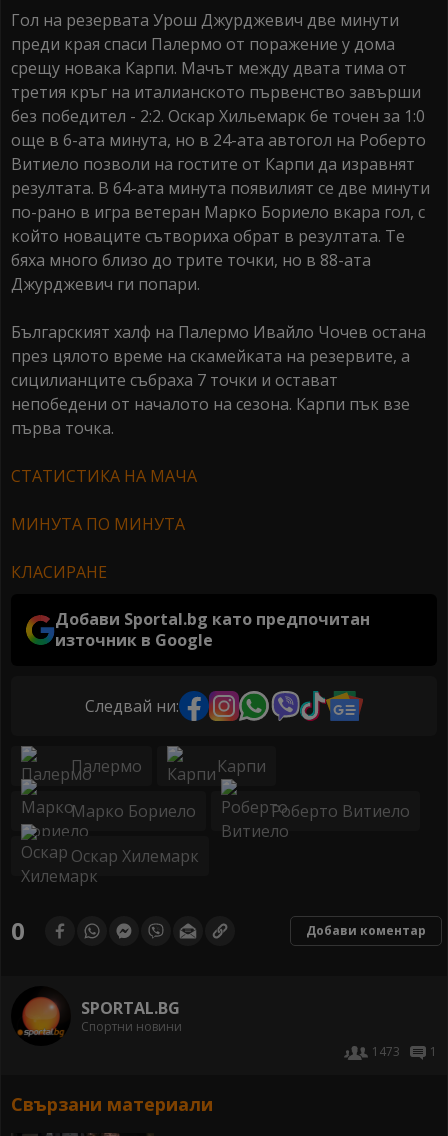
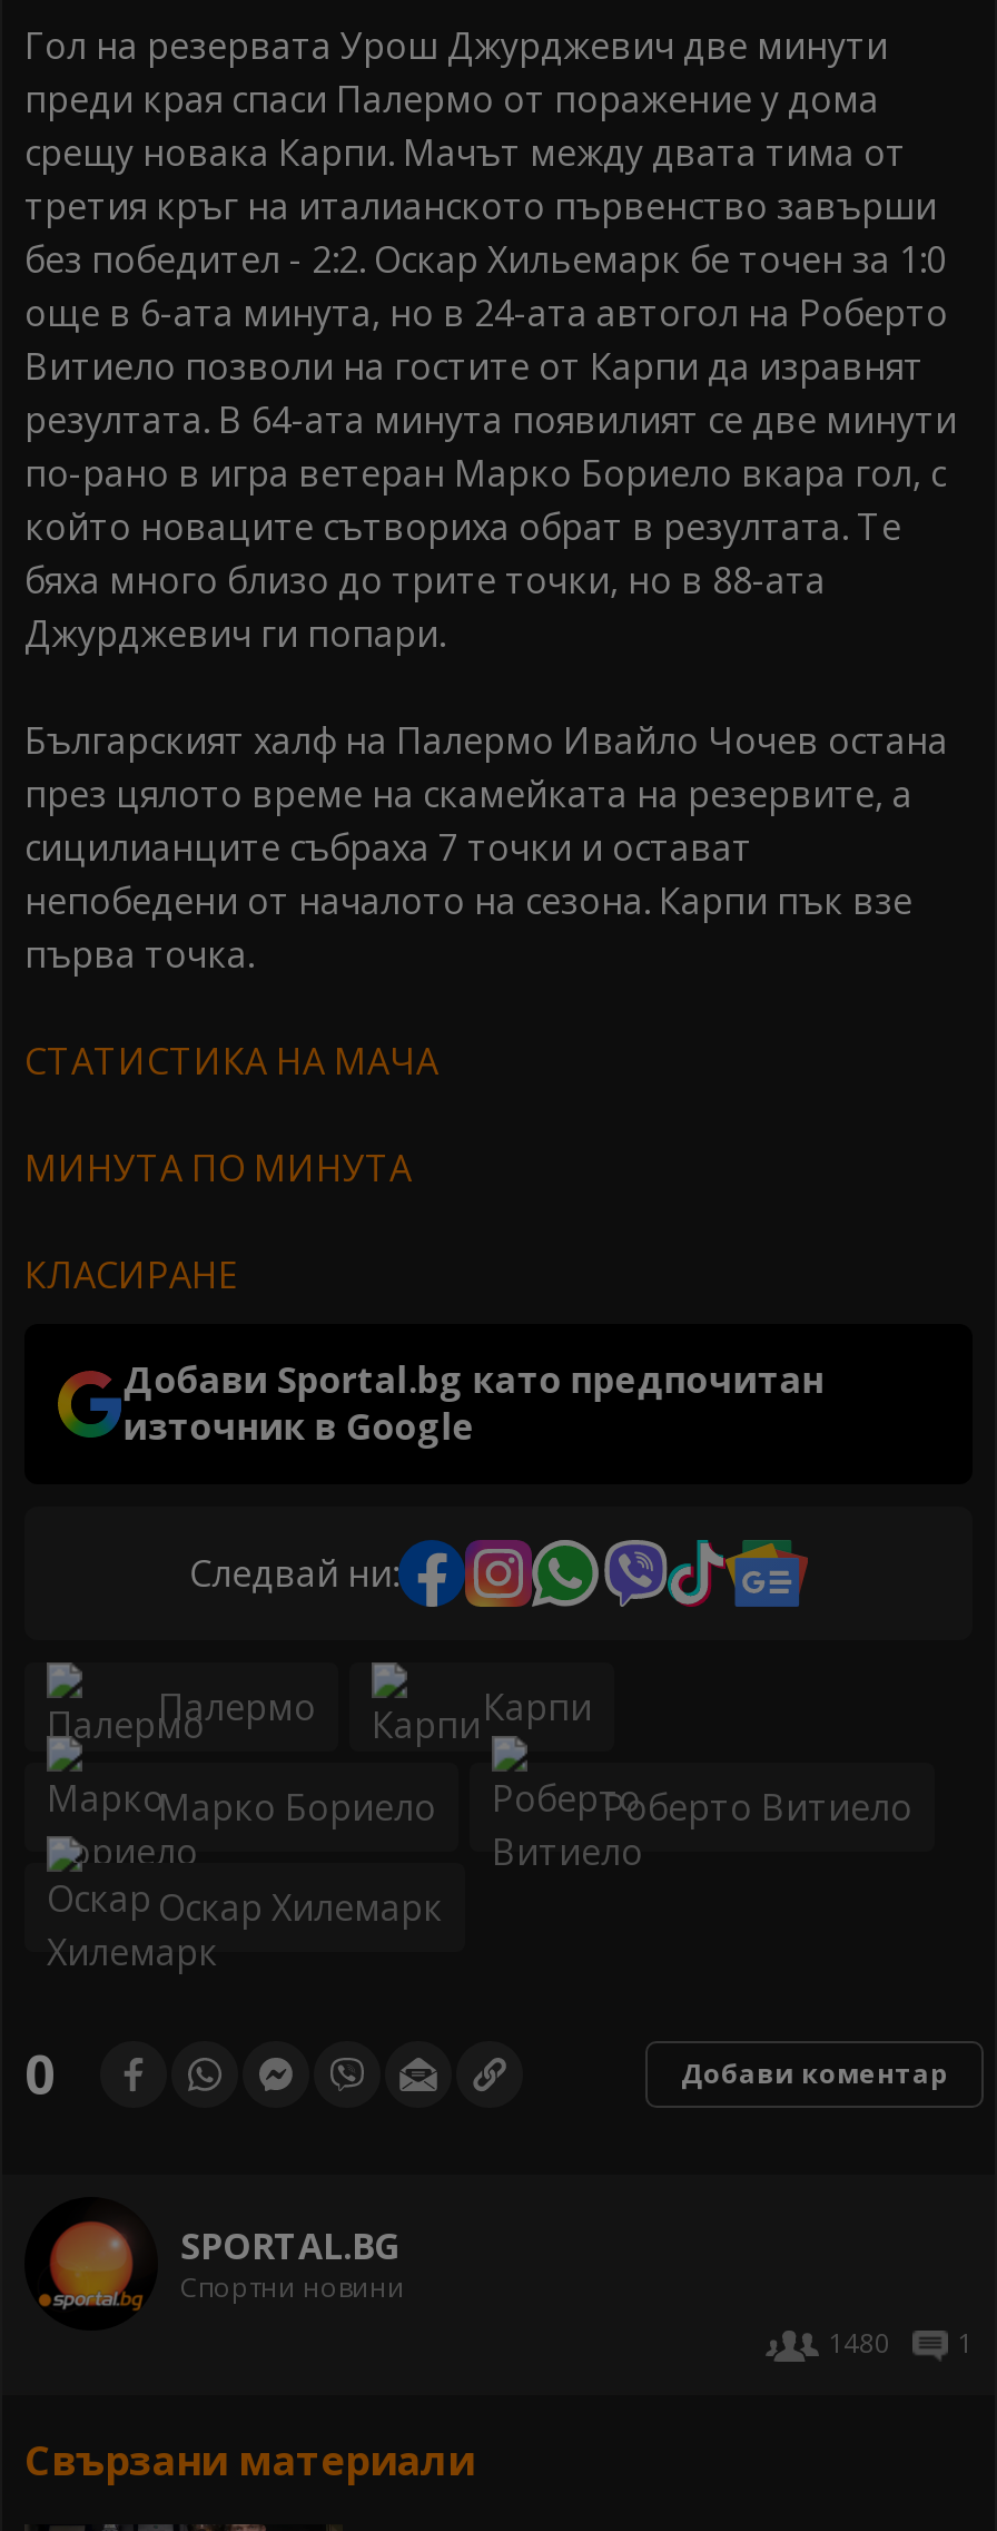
[372,1043,437,1060] 1473 1 -> [828,2324,973,2362] 1480 1

